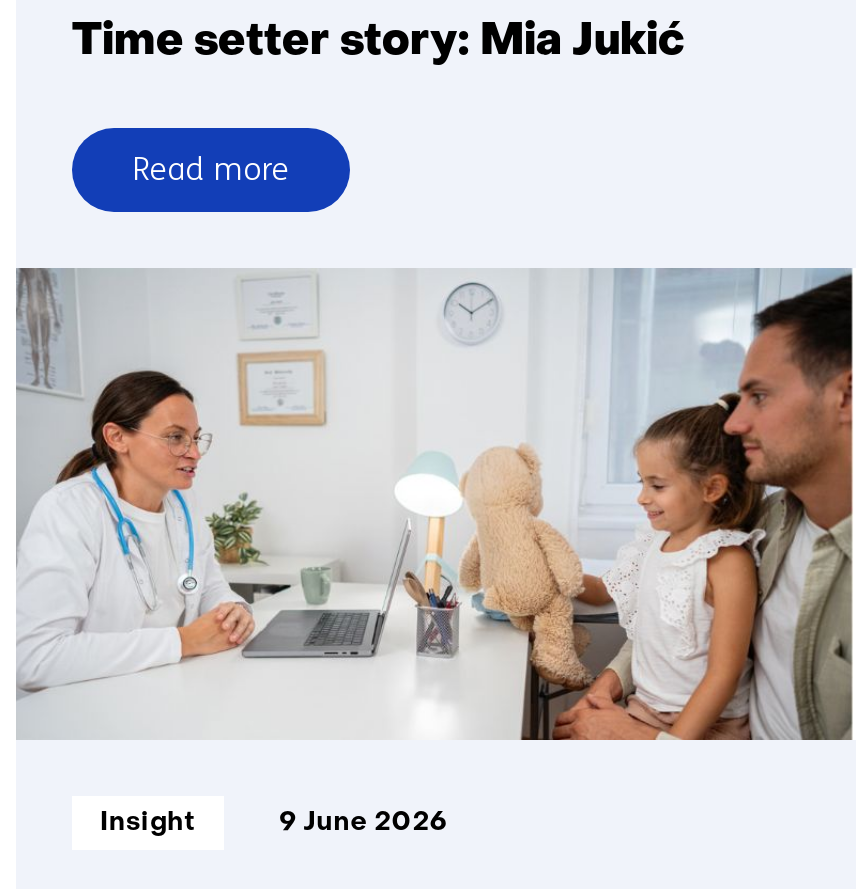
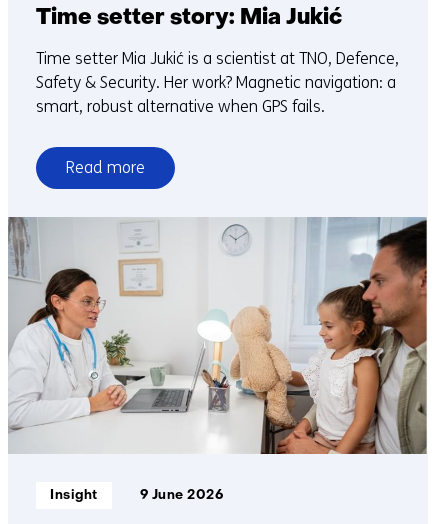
none -> [36,49,399,116] Time setter Mia Jukić is a scientist at TNO, Defence, | Safety & Security. Her work? Magnetic navigation: a | smart, robust alternative when GPS fails.

